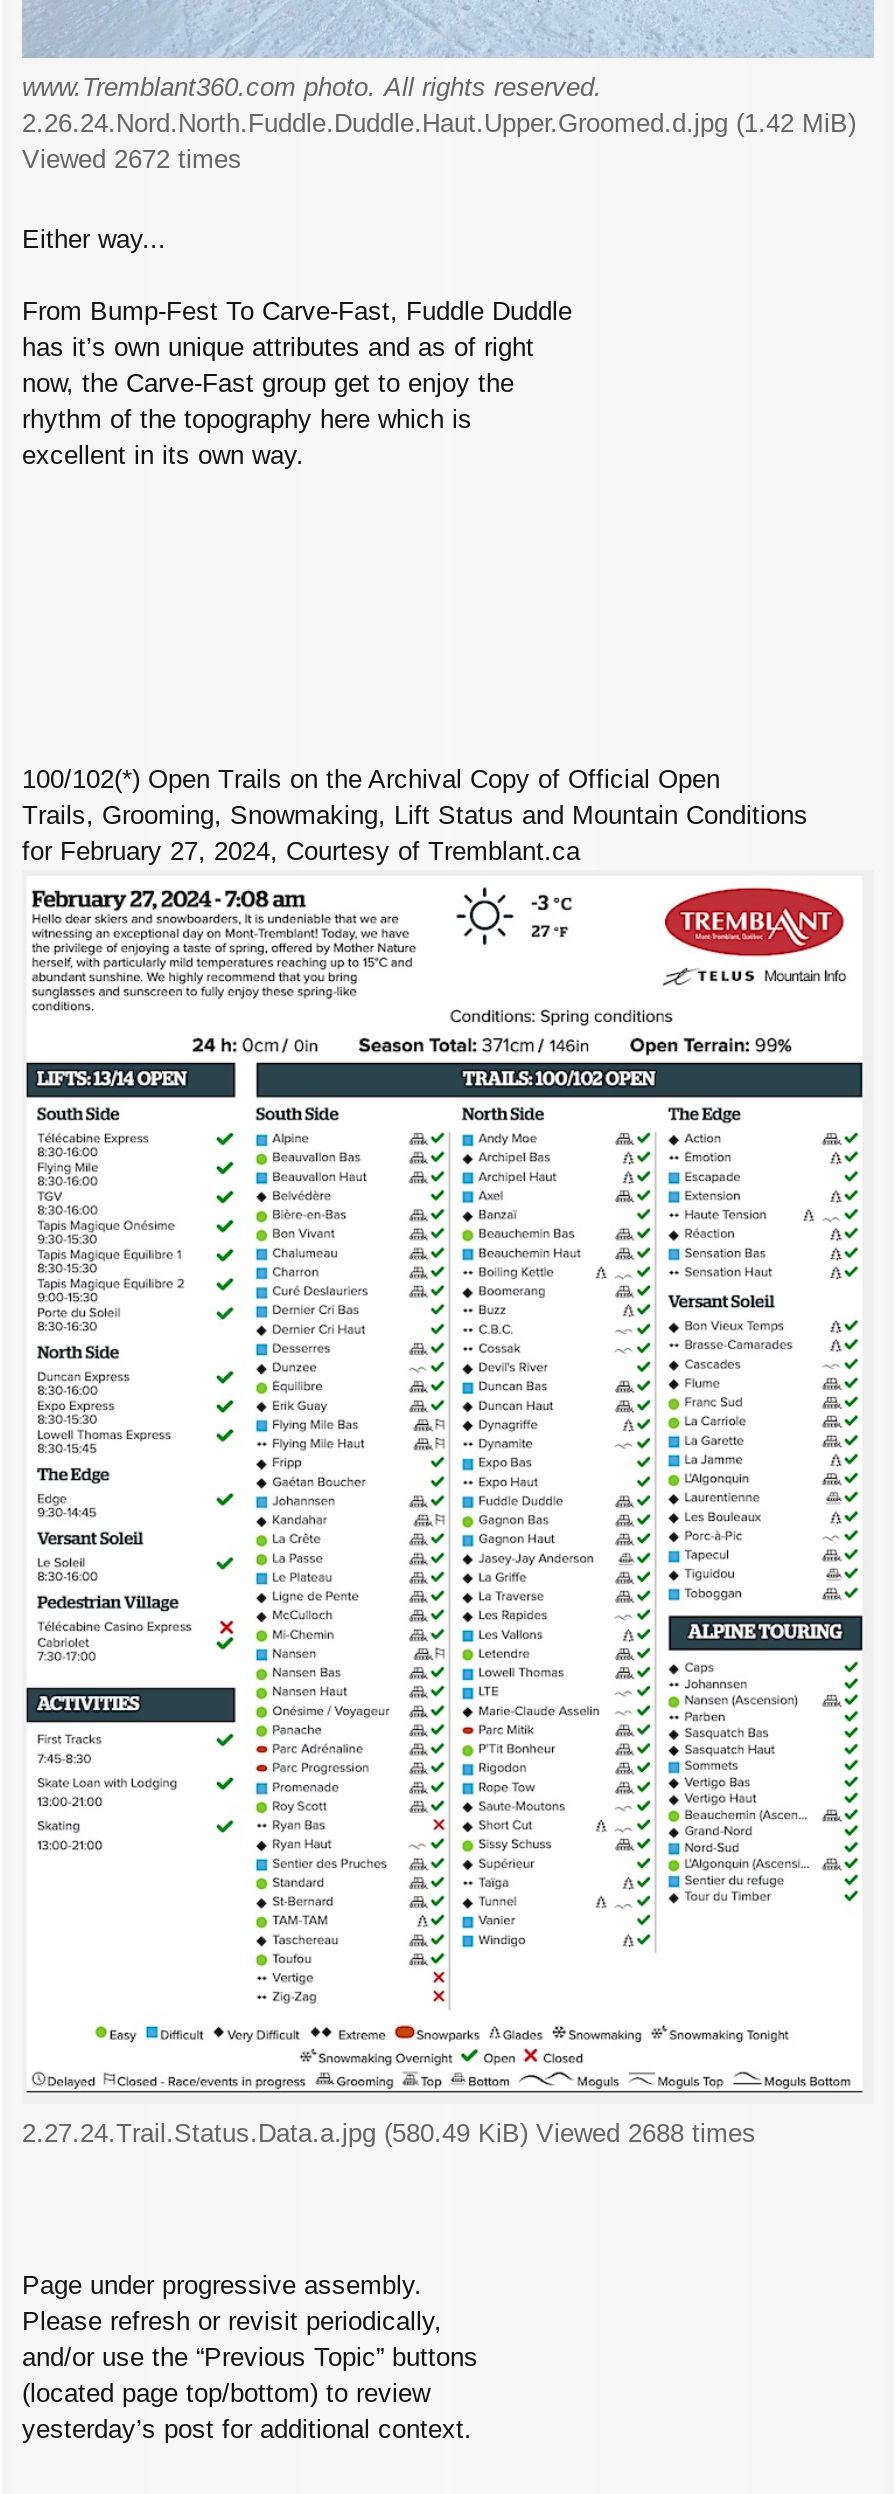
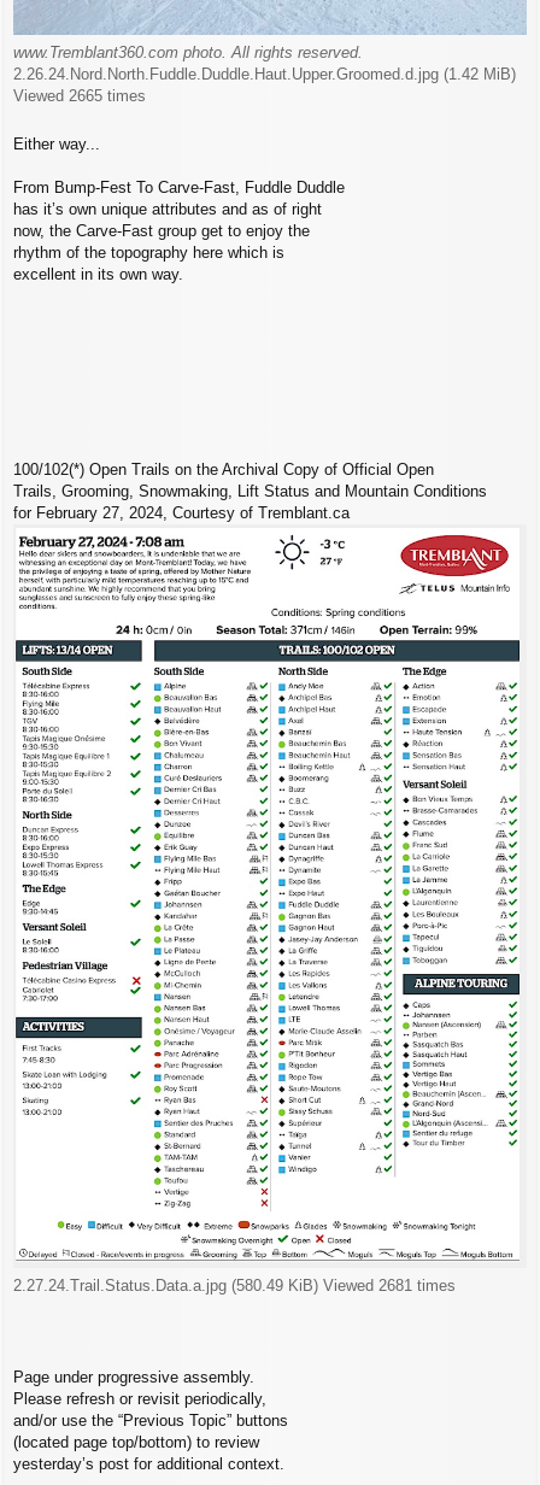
[22,145,242,175] Viewed 2672 times -> [13,87,146,105] Viewed 2665 times
[22,2117,756,2147] 2.27.24.Trail.Status.Data.a.jpg (580.49 KiB) Viewed 2688 times -> [13,1276,456,1294] 2.27.24.Trail.Status.Data.a.jpg (580.49 KiB) Viewed 2681 times

